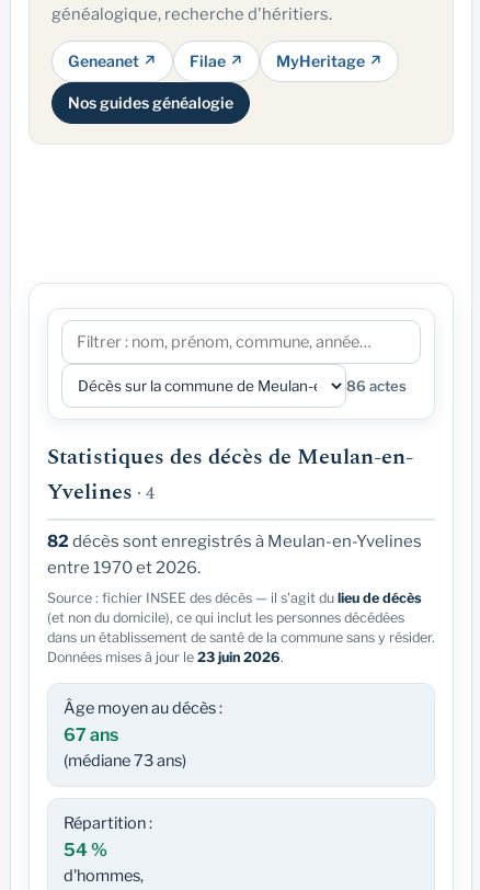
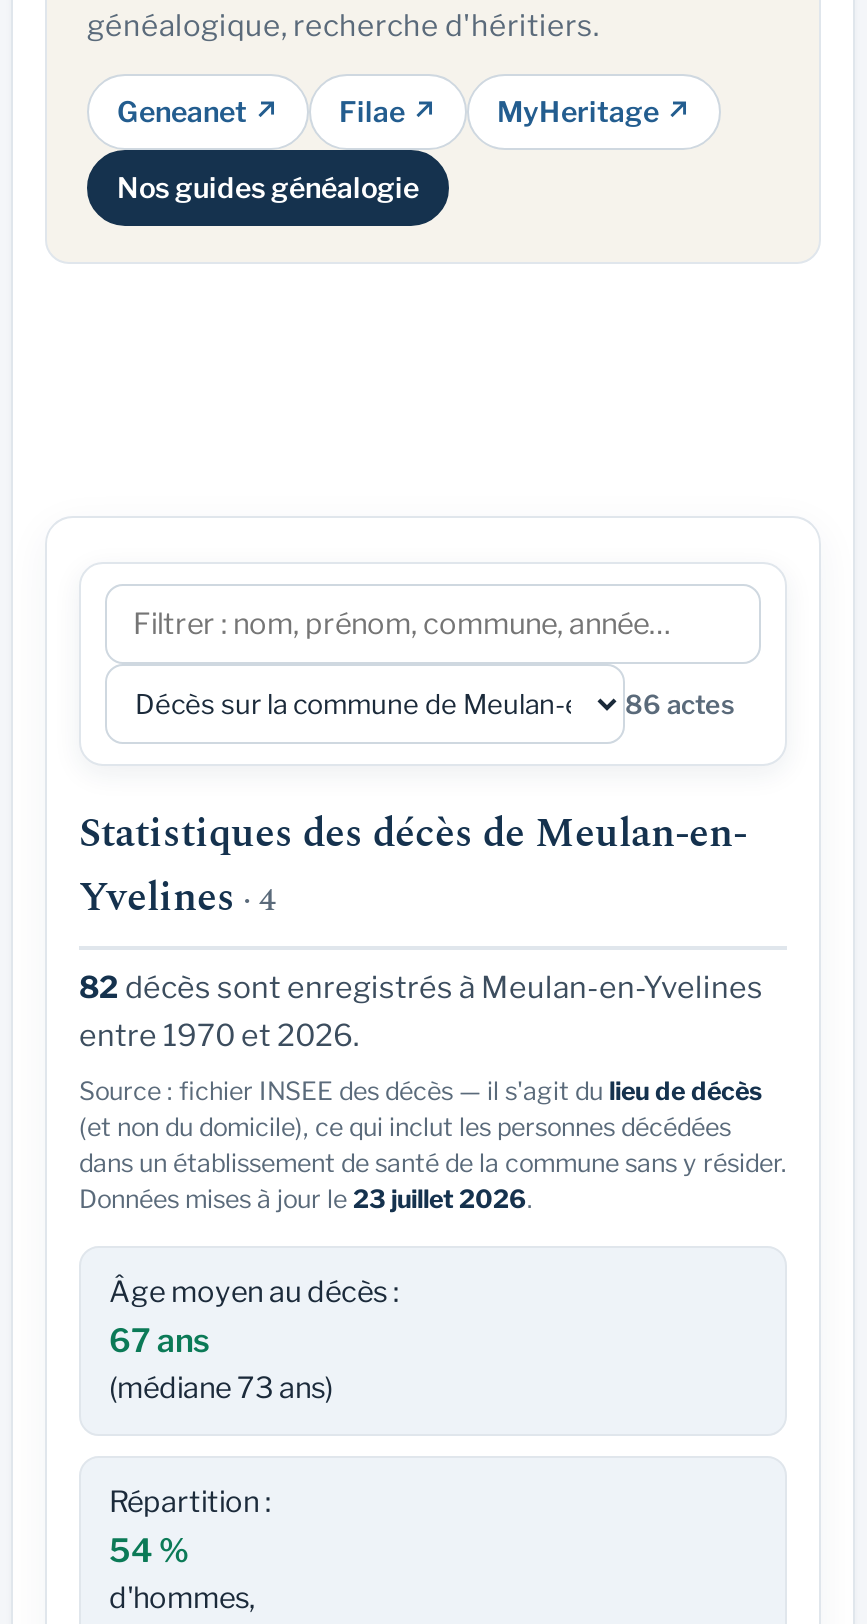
[47,649,284,665] Données mises à jour le 23 juin 2026. -> [79,1184,533,1214] Données mises à jour le 23 juillet 2026.

